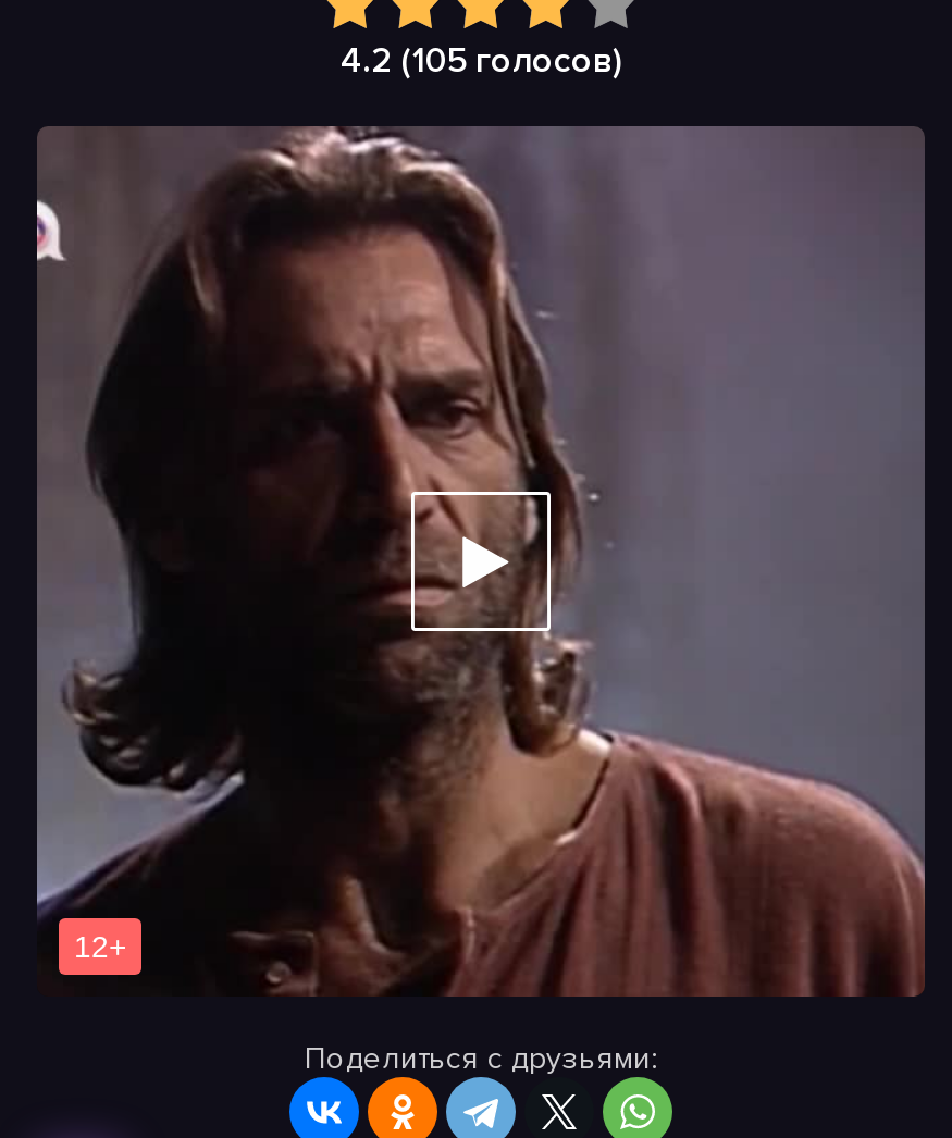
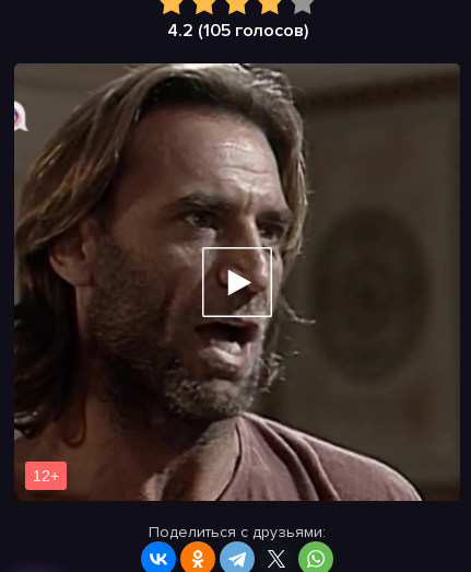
[35,126,925,997] [image] -> [14,62,459,502] [image]

